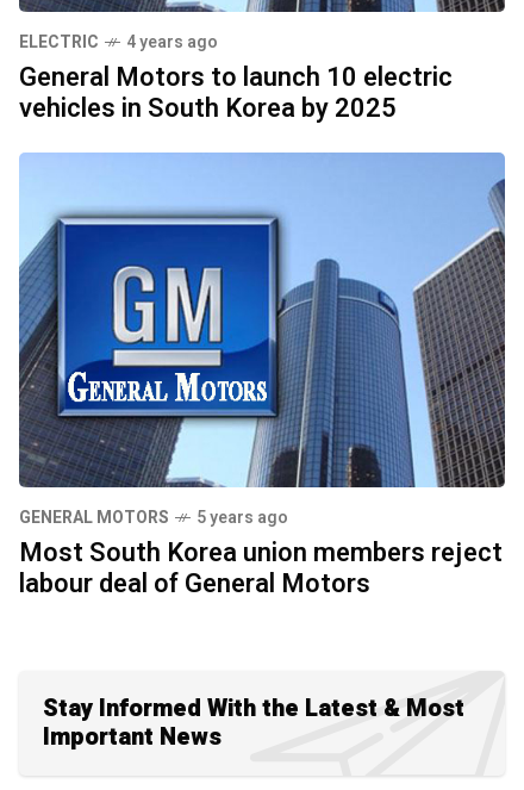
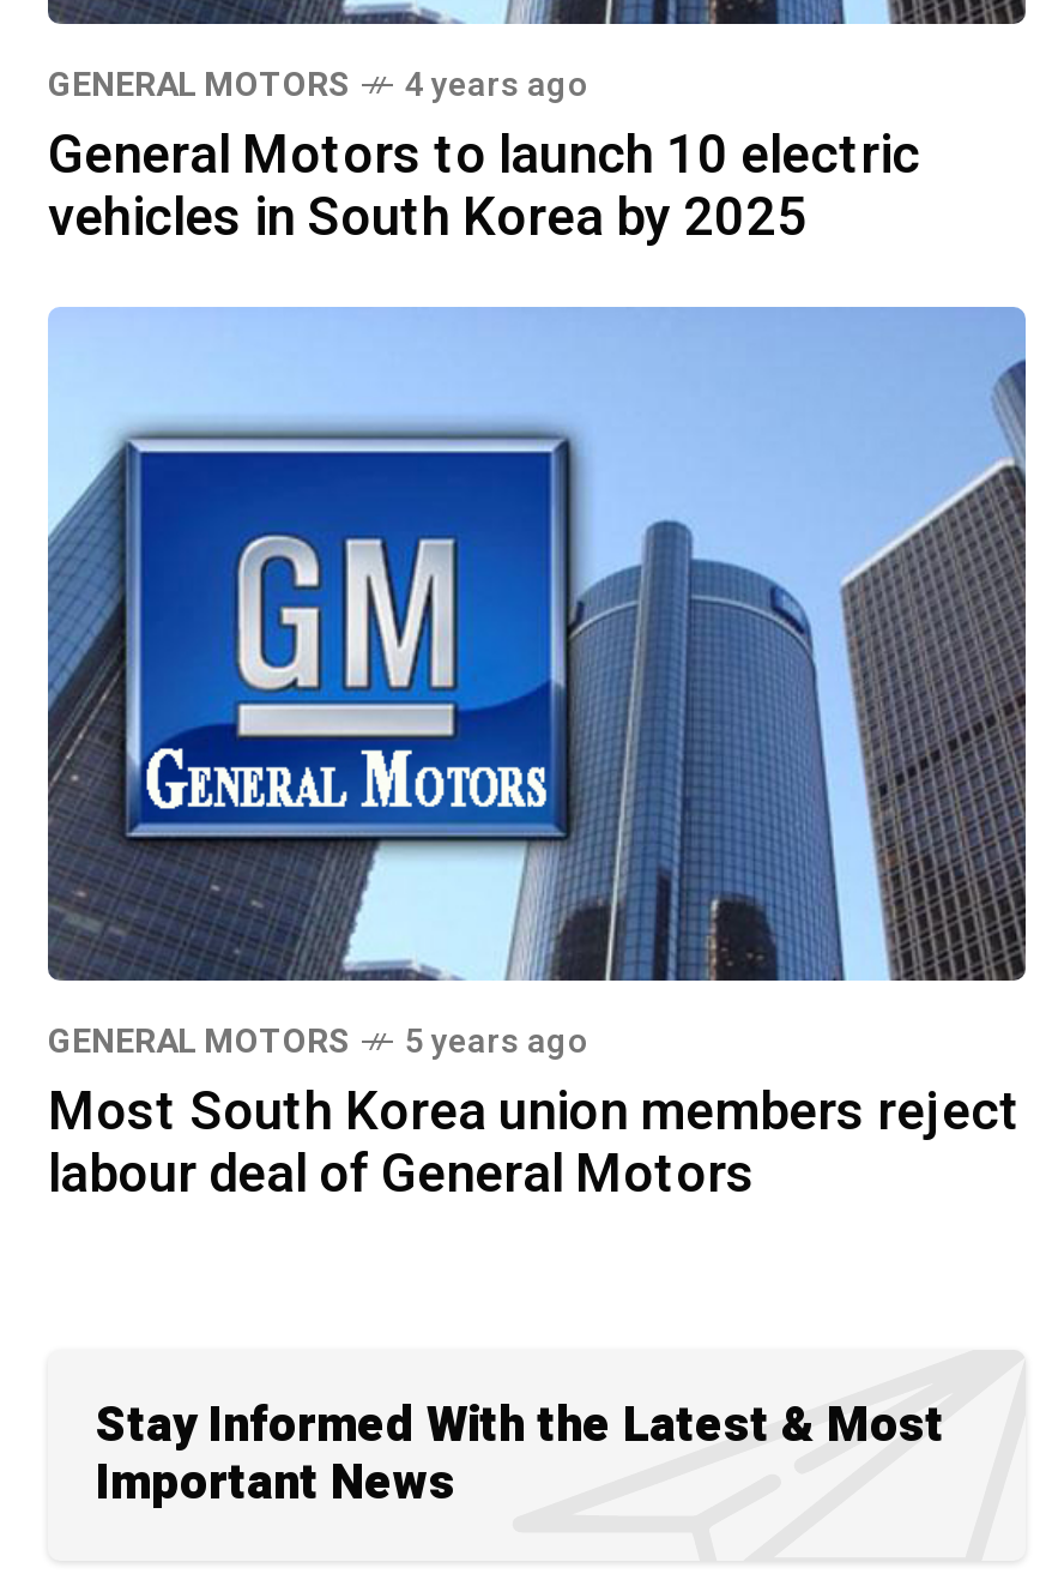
[19,30,99,55] ELECTRIC -> [48,61,350,111] GENERAL MOTORS

